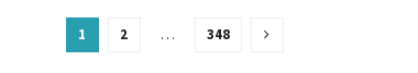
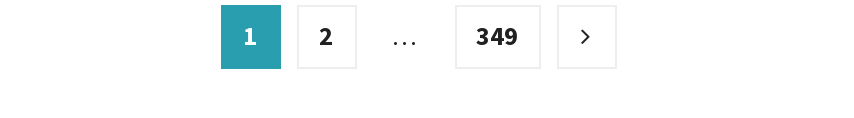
[206,25,229,44] 348 -> [476,19,518,53] 349

